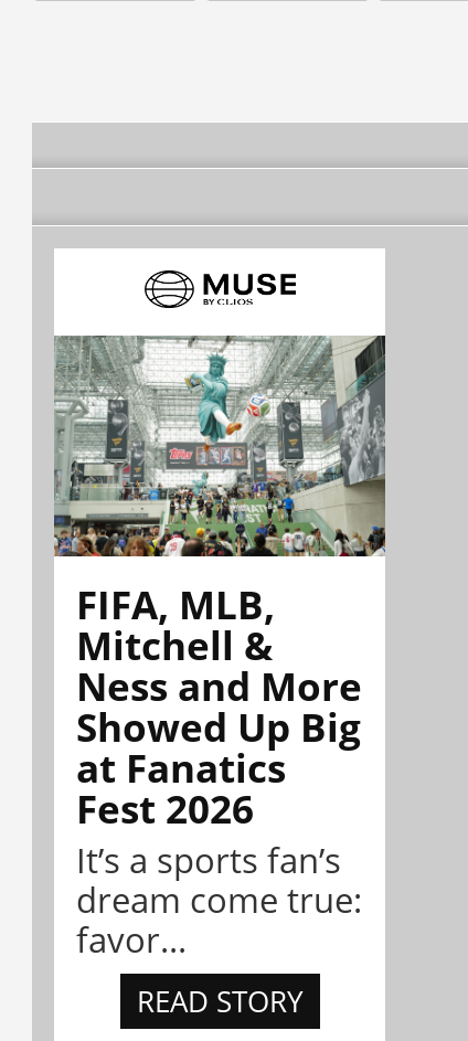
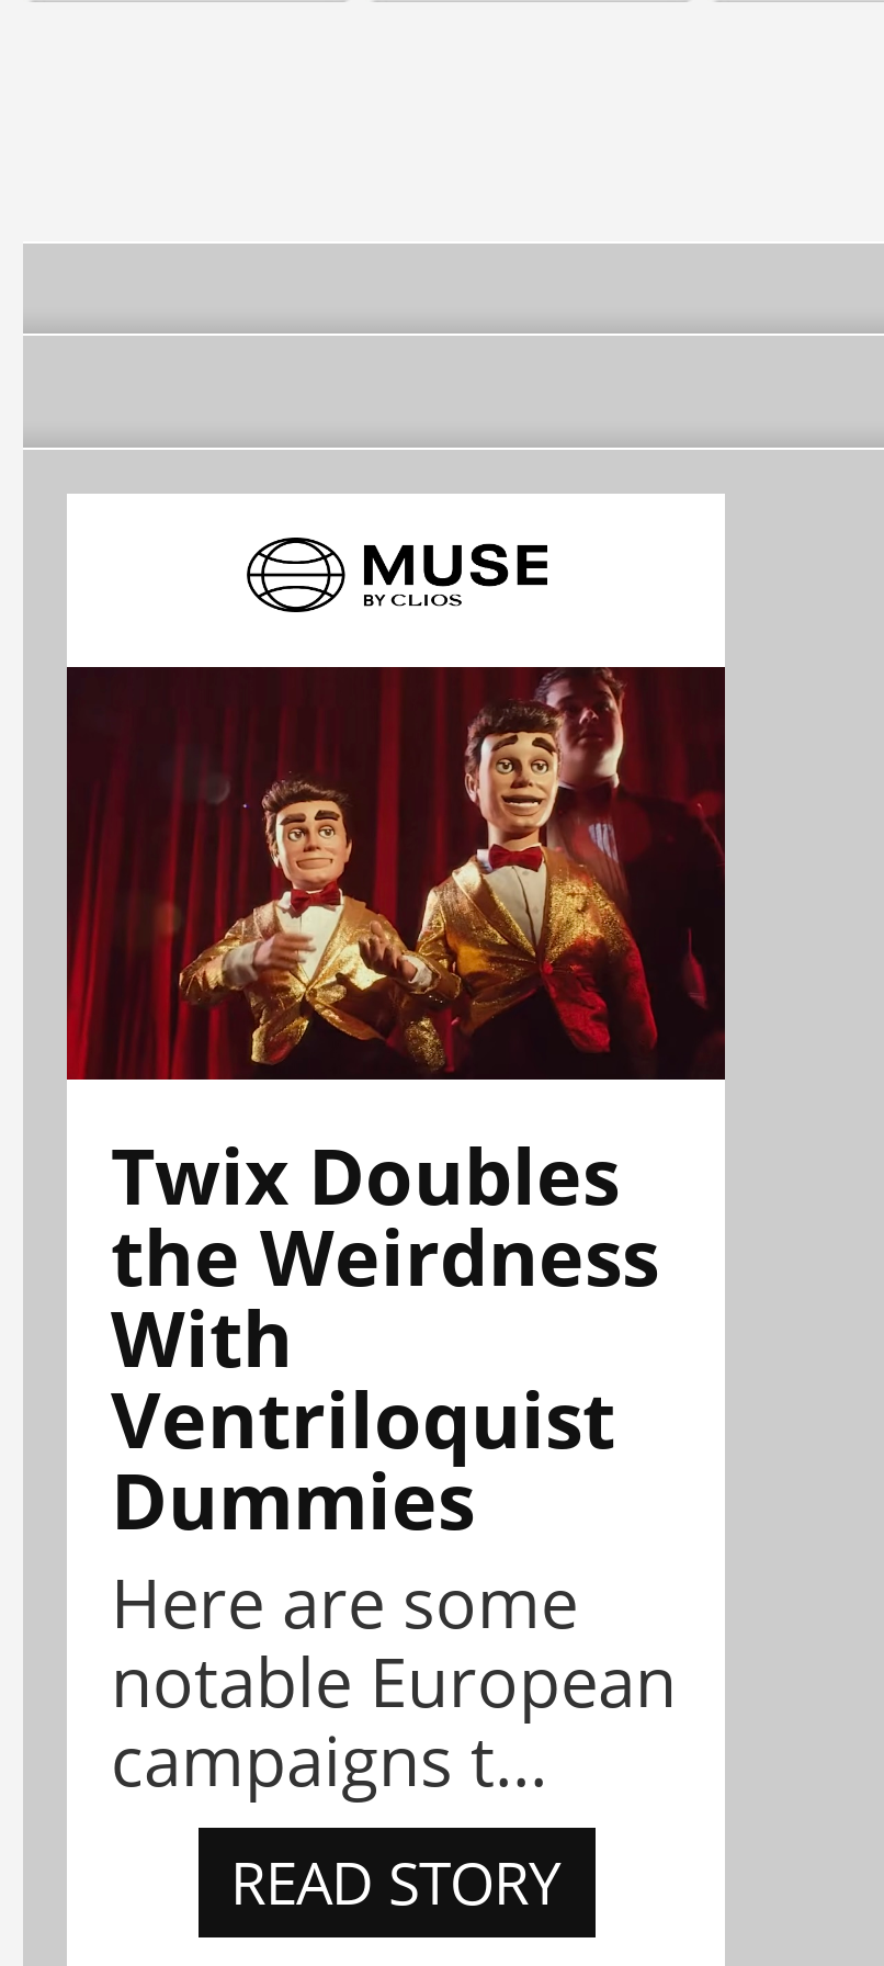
[54,334,386,963] [image] | FIFA, MLB, | Mitchell & | Ness and More | Showed Up Big | at Fanatics | Fest 2026 | It’s a sports fan’s | dream come true: | favor... -> [65,665,725,1805] [image] | Twix Doubles | the Weirdness | With | Ventriloquist | Dummies | Here are some | notable European | campaigns t...

